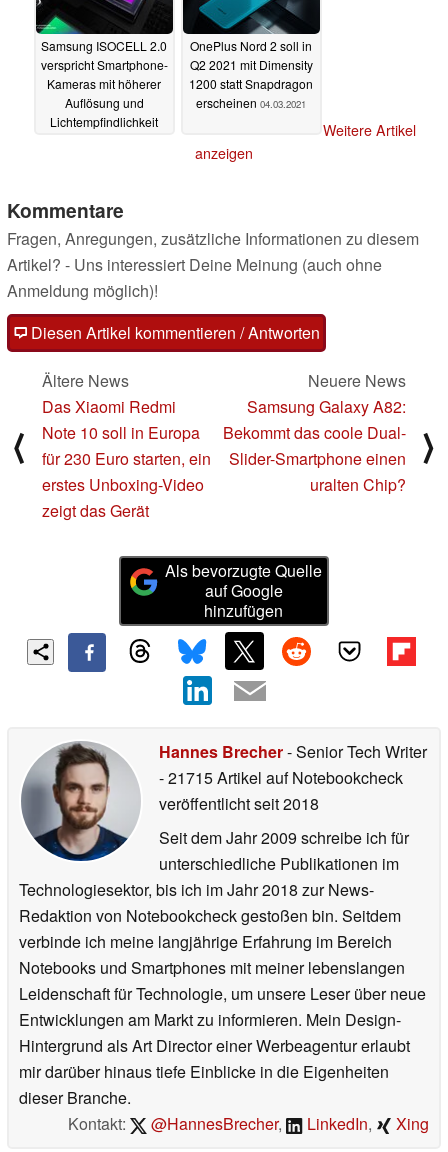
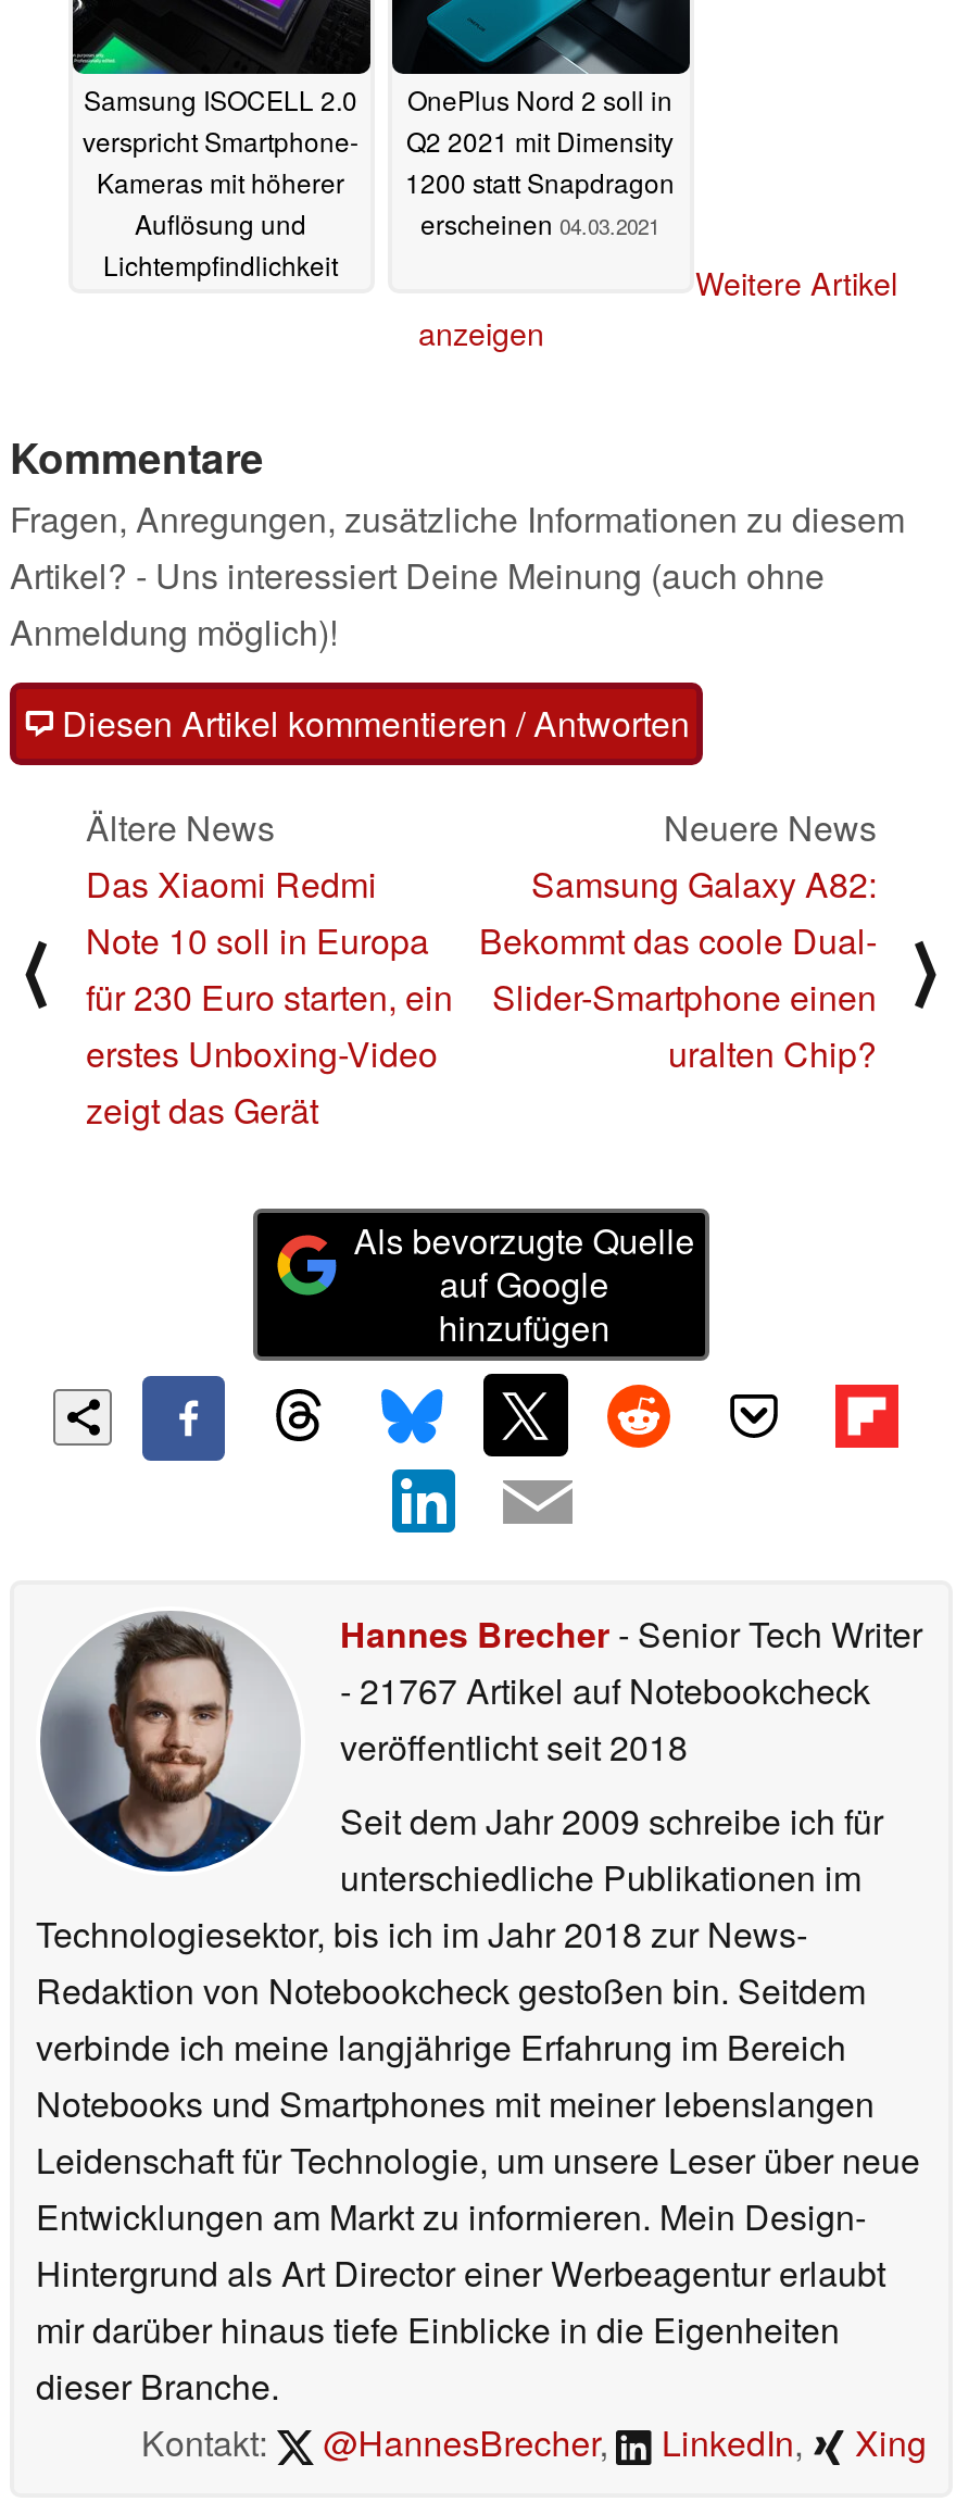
[159,766,403,789] - 21715 Artikel auf Notebookcheck -> [340,1666,870,1716] - 21767 Artikel auf Notebookcheck

